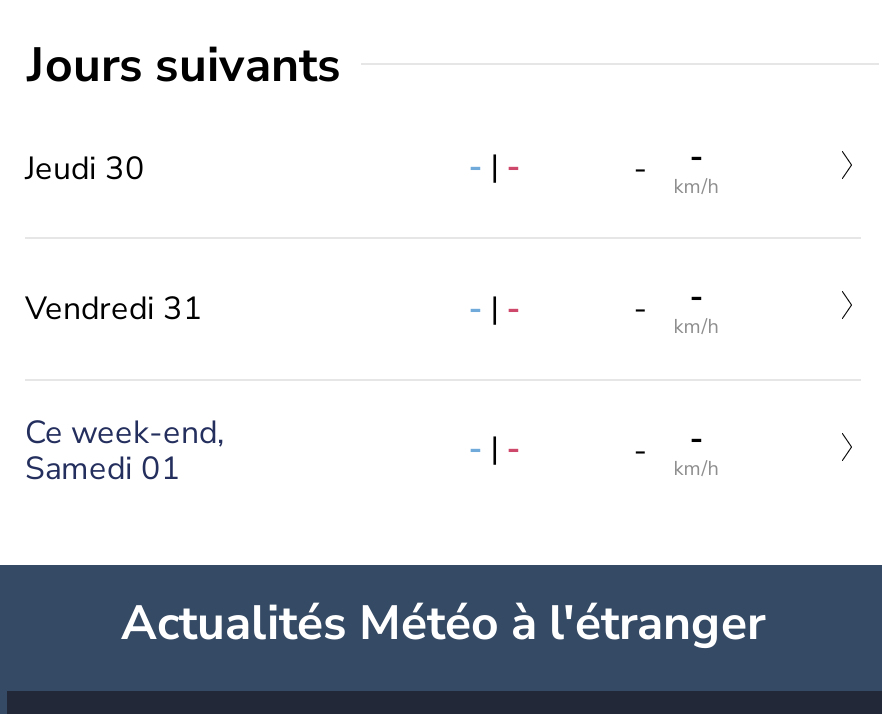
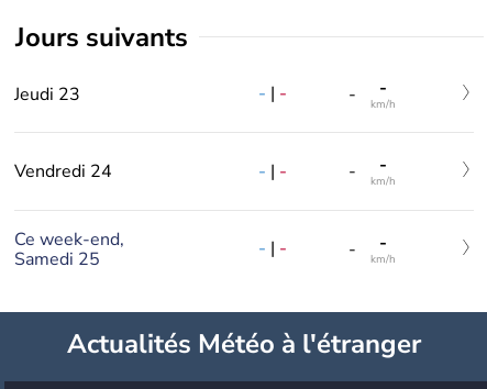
[25,146,145,190] Jeudi 30 -> [14,82,80,106] Jeudi 23
[25,287,203,331] Vendredi 31 -> [14,160,112,184] Vendredi 24
[25,447,181,491] Samedi 01 -> [14,247,100,271] Samedi 25

